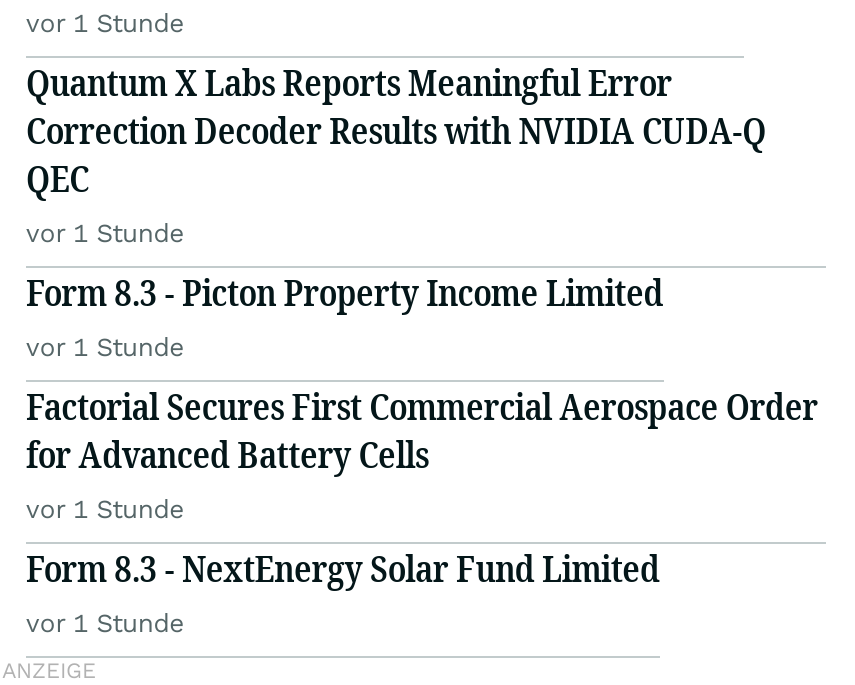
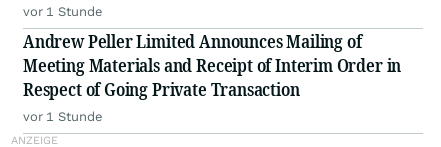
[26,58,818,592] Quantum X Labs Reports Meaningful Error | Correction Decoder Results with NVIDIA CUDA-Q | QEC | vor 1 Stunde | Form 8.3 - Picton Property Income Limited | vor 1 Stunde | Factorial Secures First Commercial Aerospace Order | for Advanced Battery Cells | vor 1 Stunde | Form 8.3 - NextEnergy Solar Fund Limited -> [23,29,401,101] Andrew Peller Limited Announces Mailing of | Meeting Materials and Receipt of Interim Order in | Respect of Going Private Transaction

